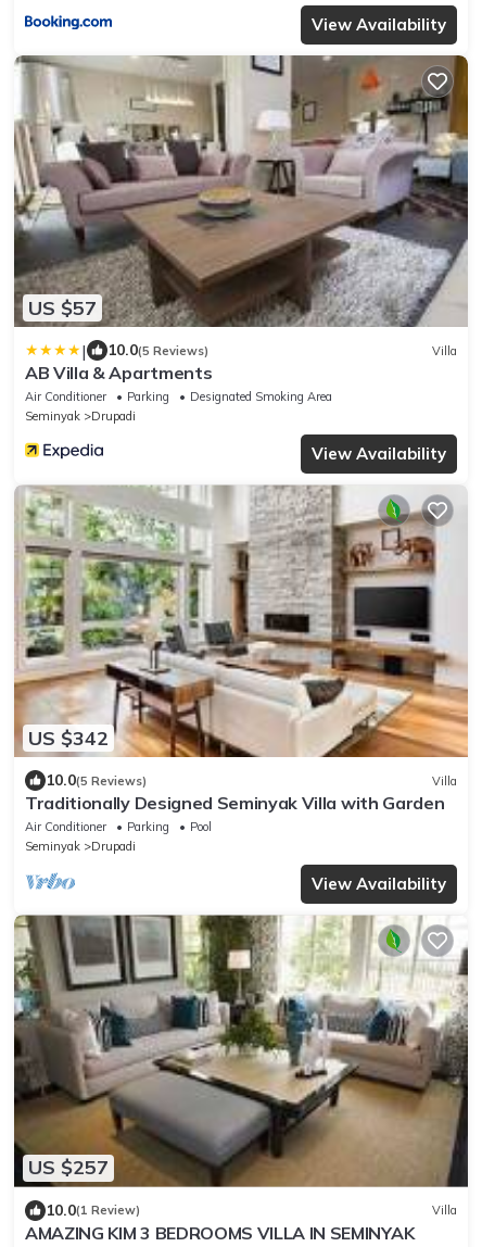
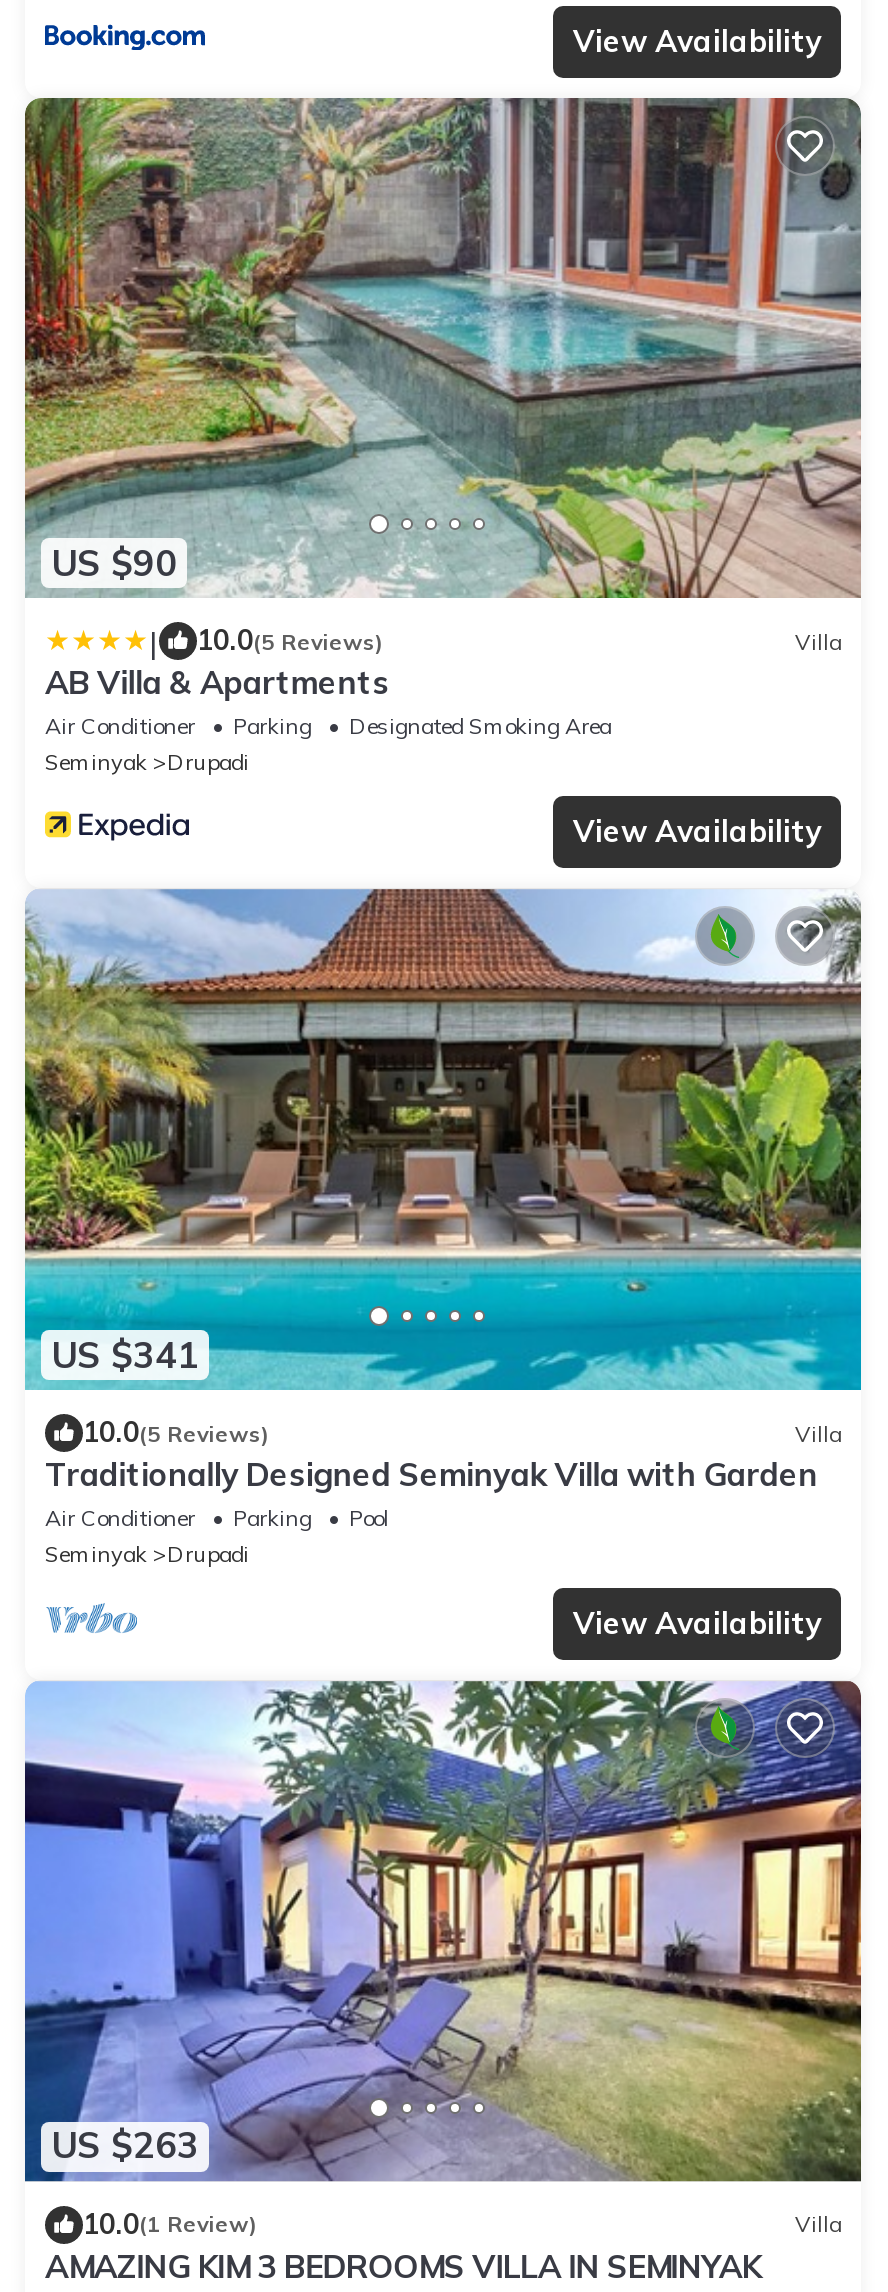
[13,55,469,328] [image] | US $57 -> [23,98,863,598] [image] | US $90
[13,484,469,758] [image] | US $342 -> [23,888,863,1392] [image] | US $341
[13,914,469,1187] [image] | US $257 -> [23,1678,863,2182] [image] | US $263

